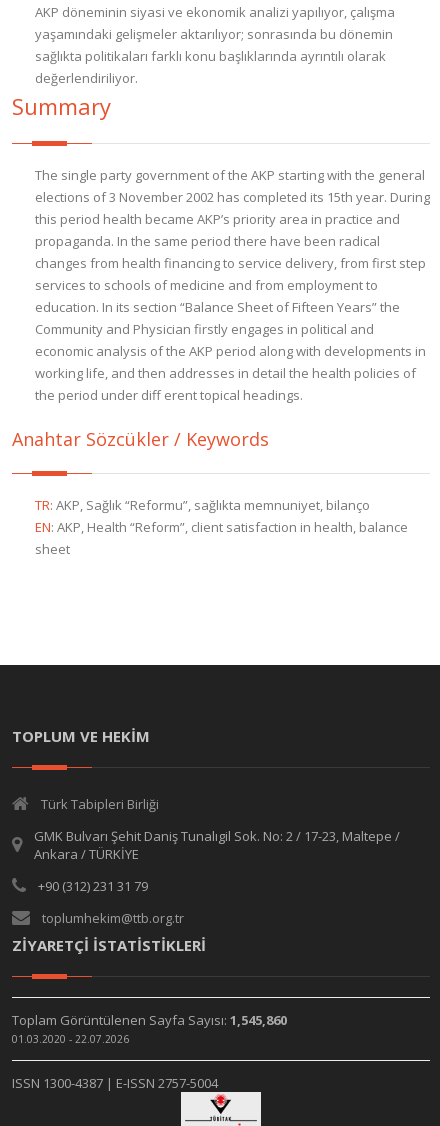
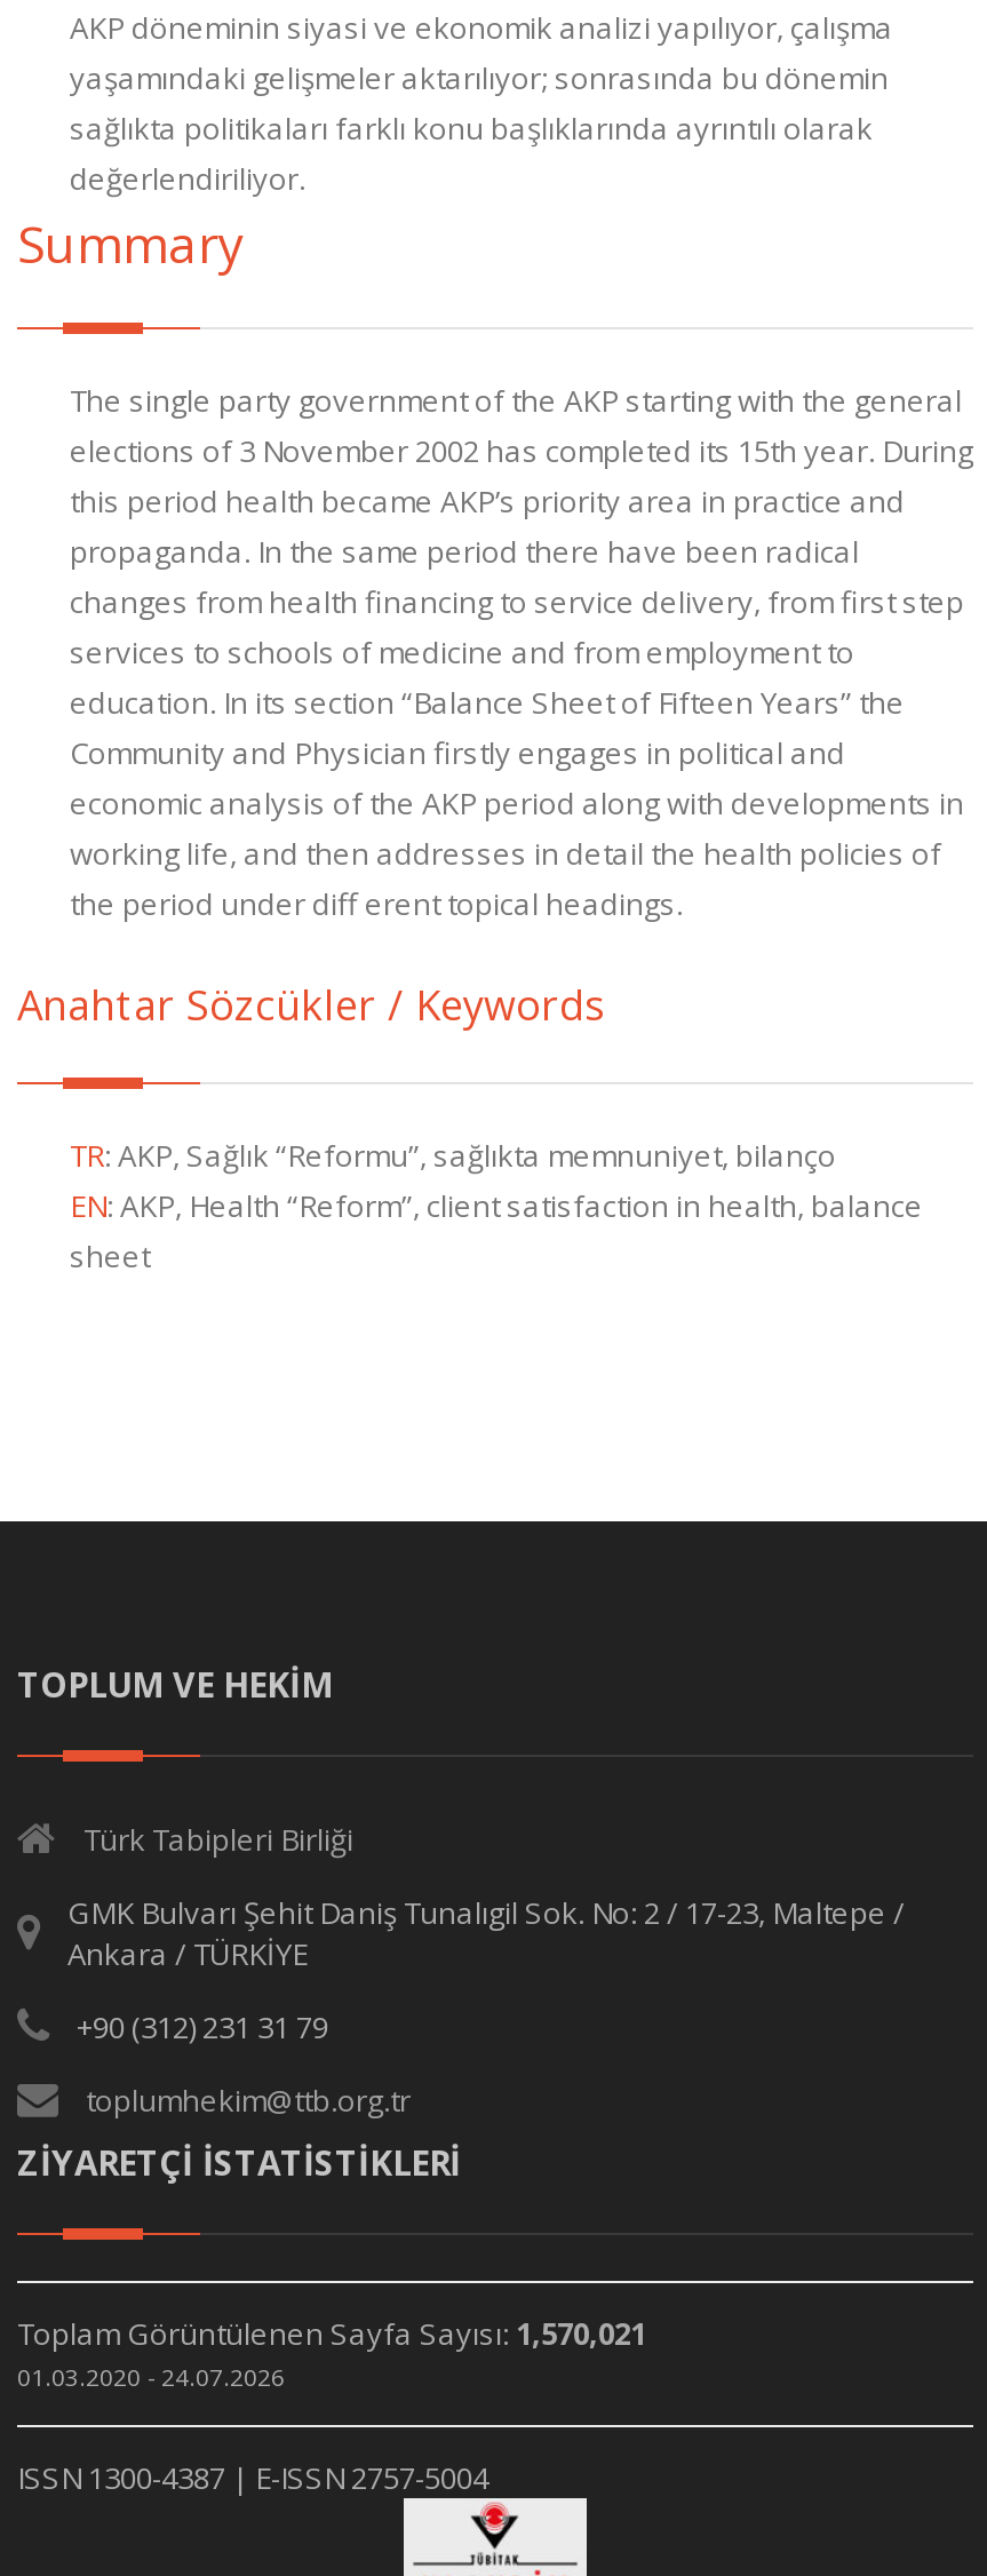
[12,1011,287,1029] Toplam Görüntülenen Sayfa Sayısı: 1,545,860 -> [17,2313,646,2354] Toplam Görüntülenen Sayfa Sayısı: 1,570,021
[12,1032,129,1046] 01.03.2020 - 22.07.2026 -> [17,2361,285,2393] 01.03.2020 - 24.07.2026

